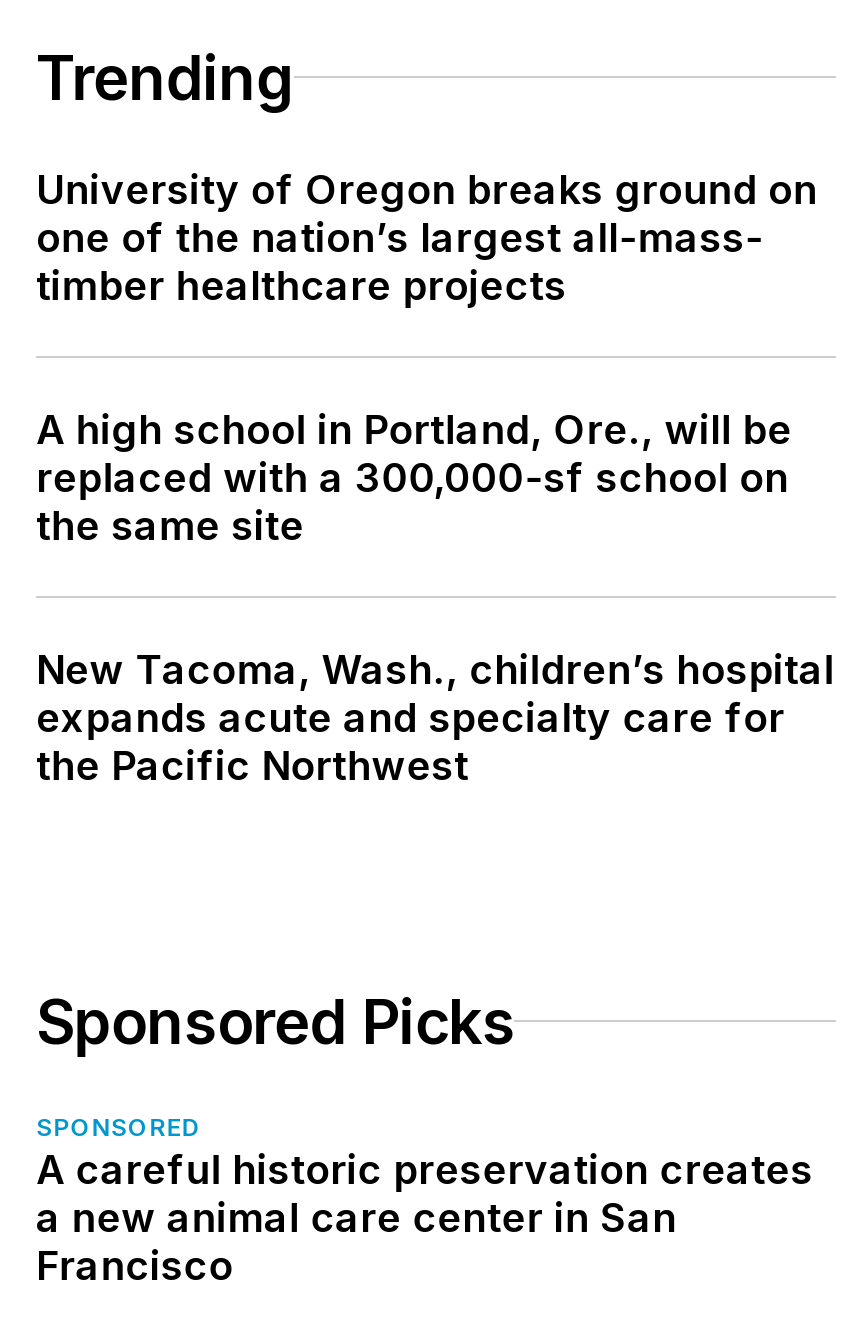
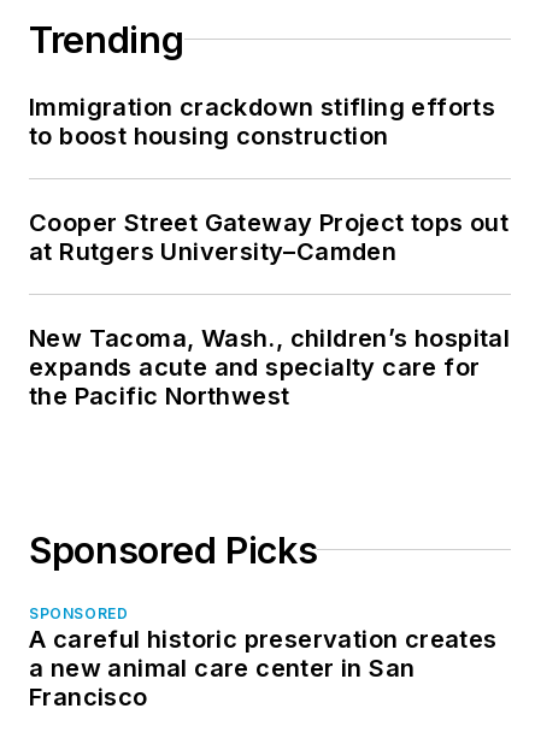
[36,166,818,310] University of Oregon breaks ground on | one of the nation’s largest all-mass- | timber healthcare projects -> [29,92,495,150] Immigration crackdown stifling efforts | to boost housing construction
[36,406,792,550] A high school in Portland, Ore., will be | replaced with a 300,000-sf school on | the same site -> [29,208,509,266] Cooper Street Gateway Project tops out | at Rutgers University–Camden

